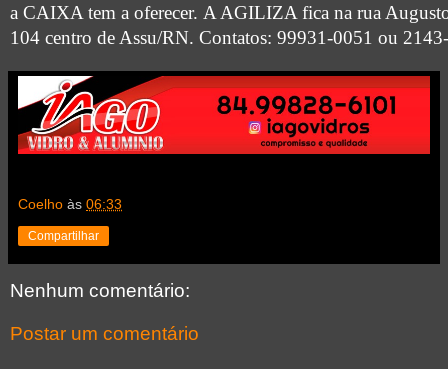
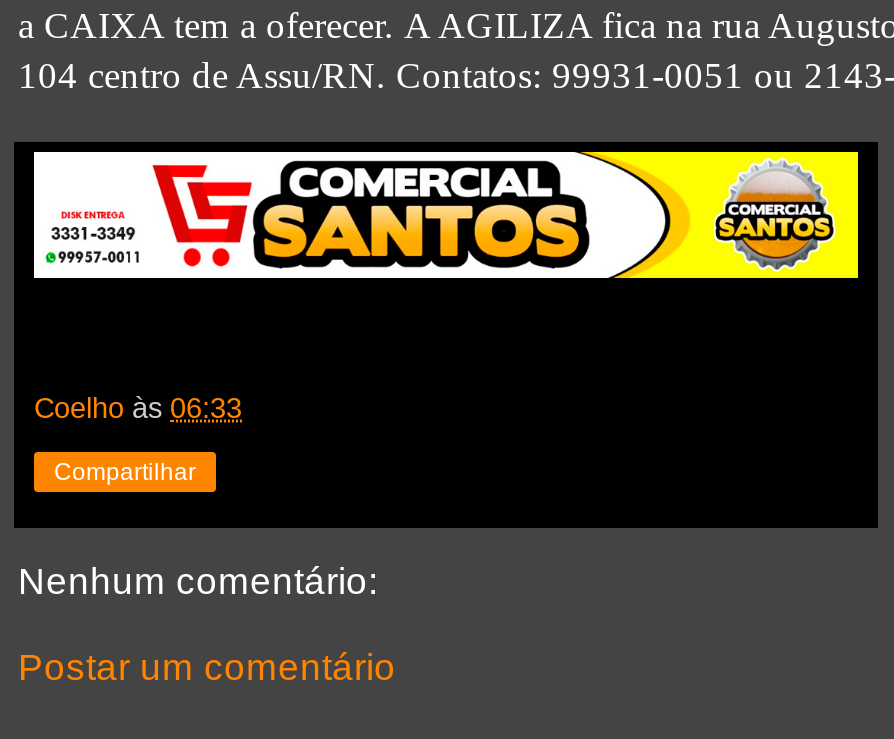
[17,75,431,155] [image] -> [32,150,860,308] [image]

